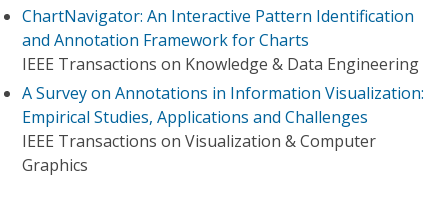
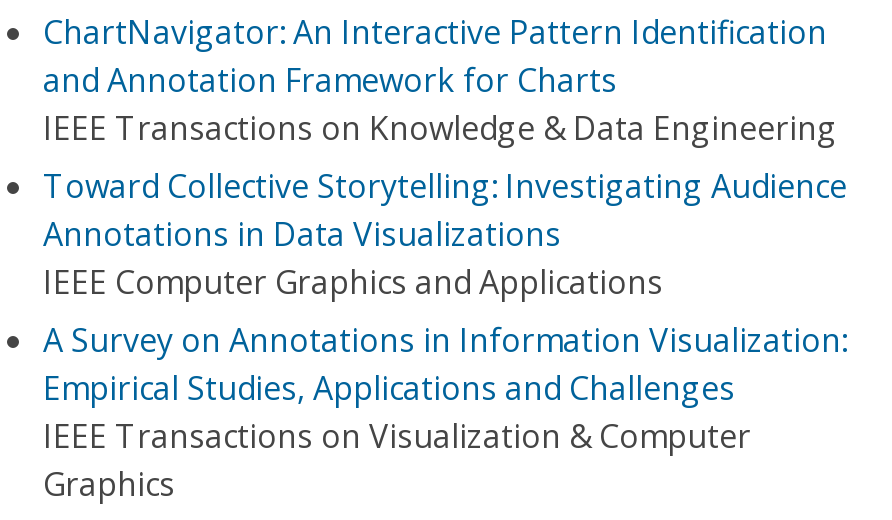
none -> [43,164,847,304] Toward Collective Storytelling: Investigating Audience | Annotations in Data Visualizations | IEEE Computer Graphics and Applications

